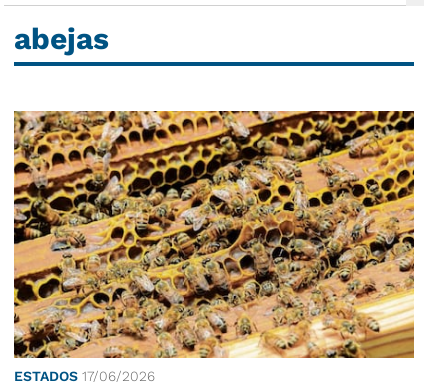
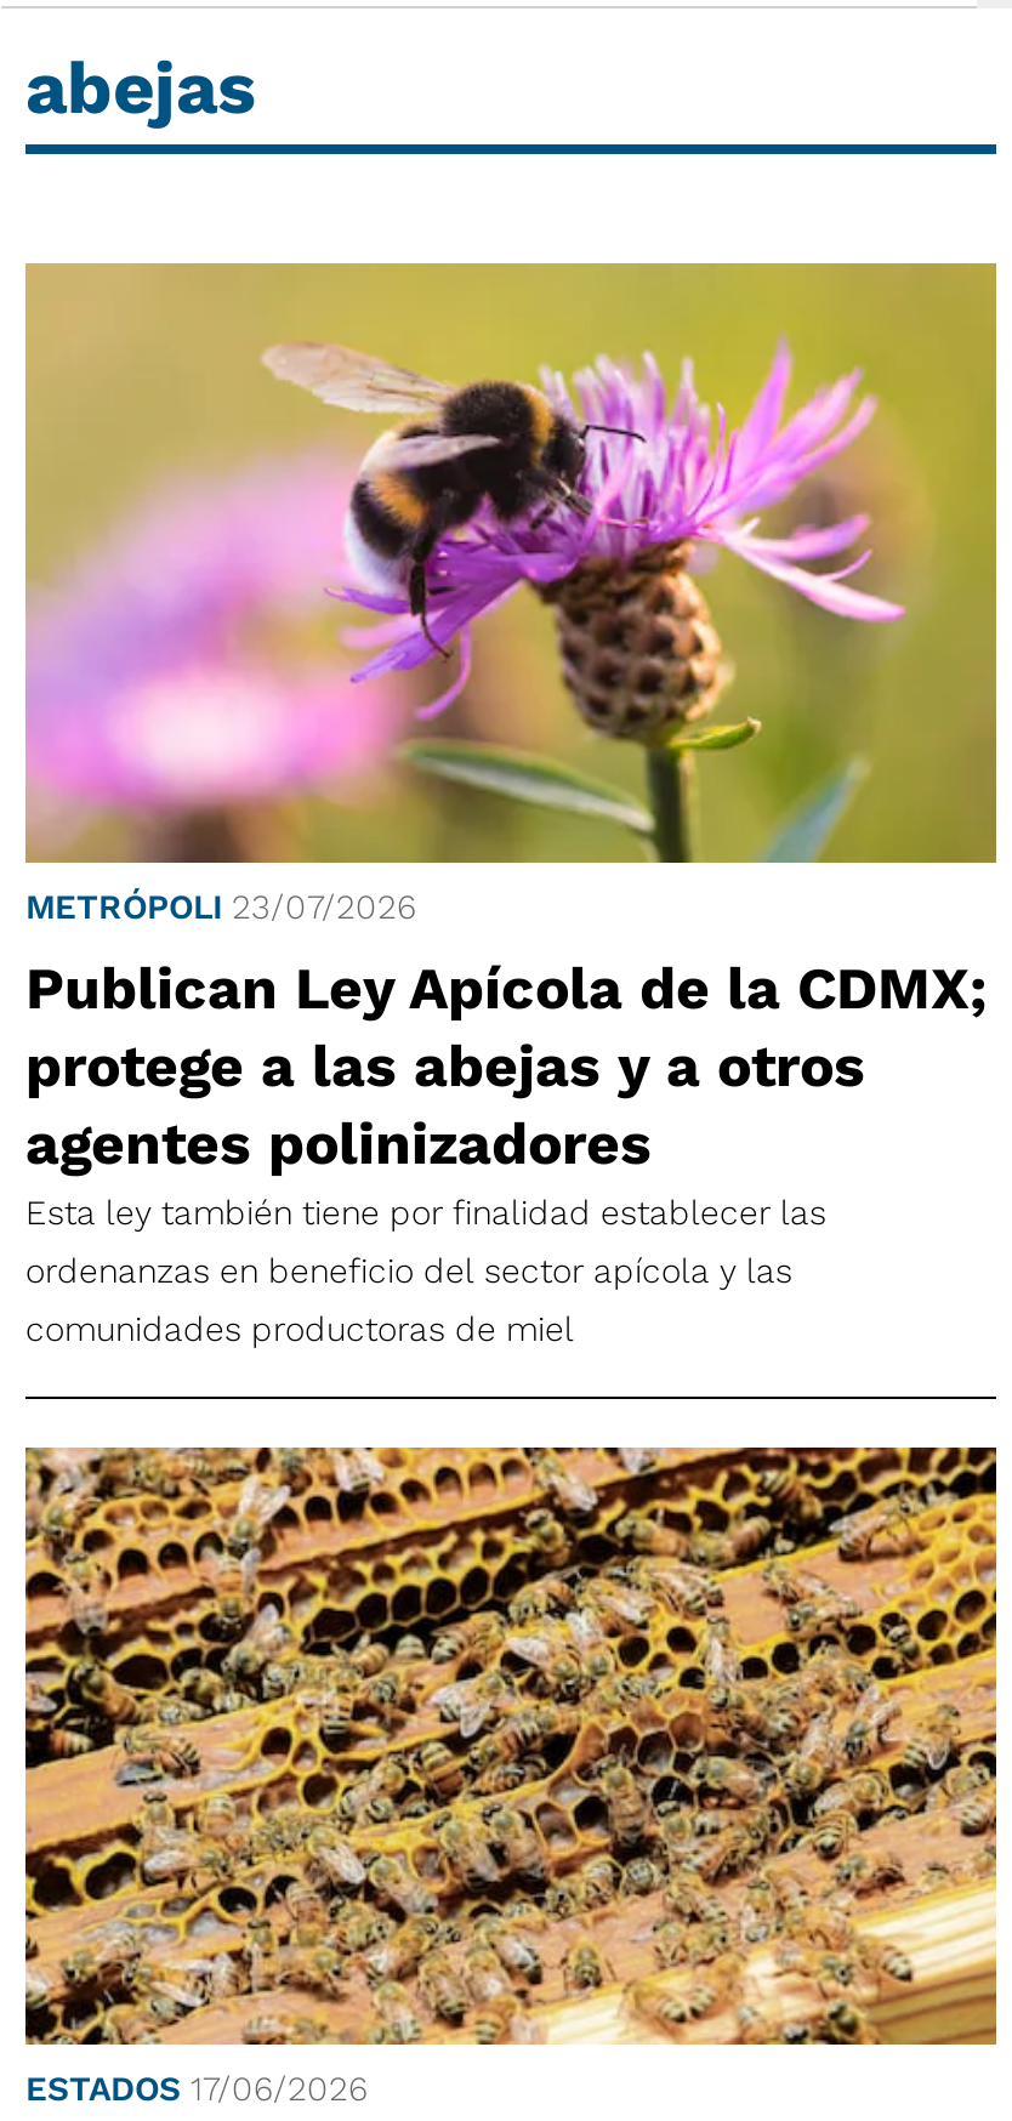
none -> [23,261,999,1347] [image] | METRÓPOLI 23/07/2026 | Publican Ley Apícola de la CDMX; | protege a las abejas y a otros | agentes polinizadores | Esta ley también tiene por finalidad establecer las | ordenanzas en beneficio del sector apícola y las | comunidades productoras de miel

